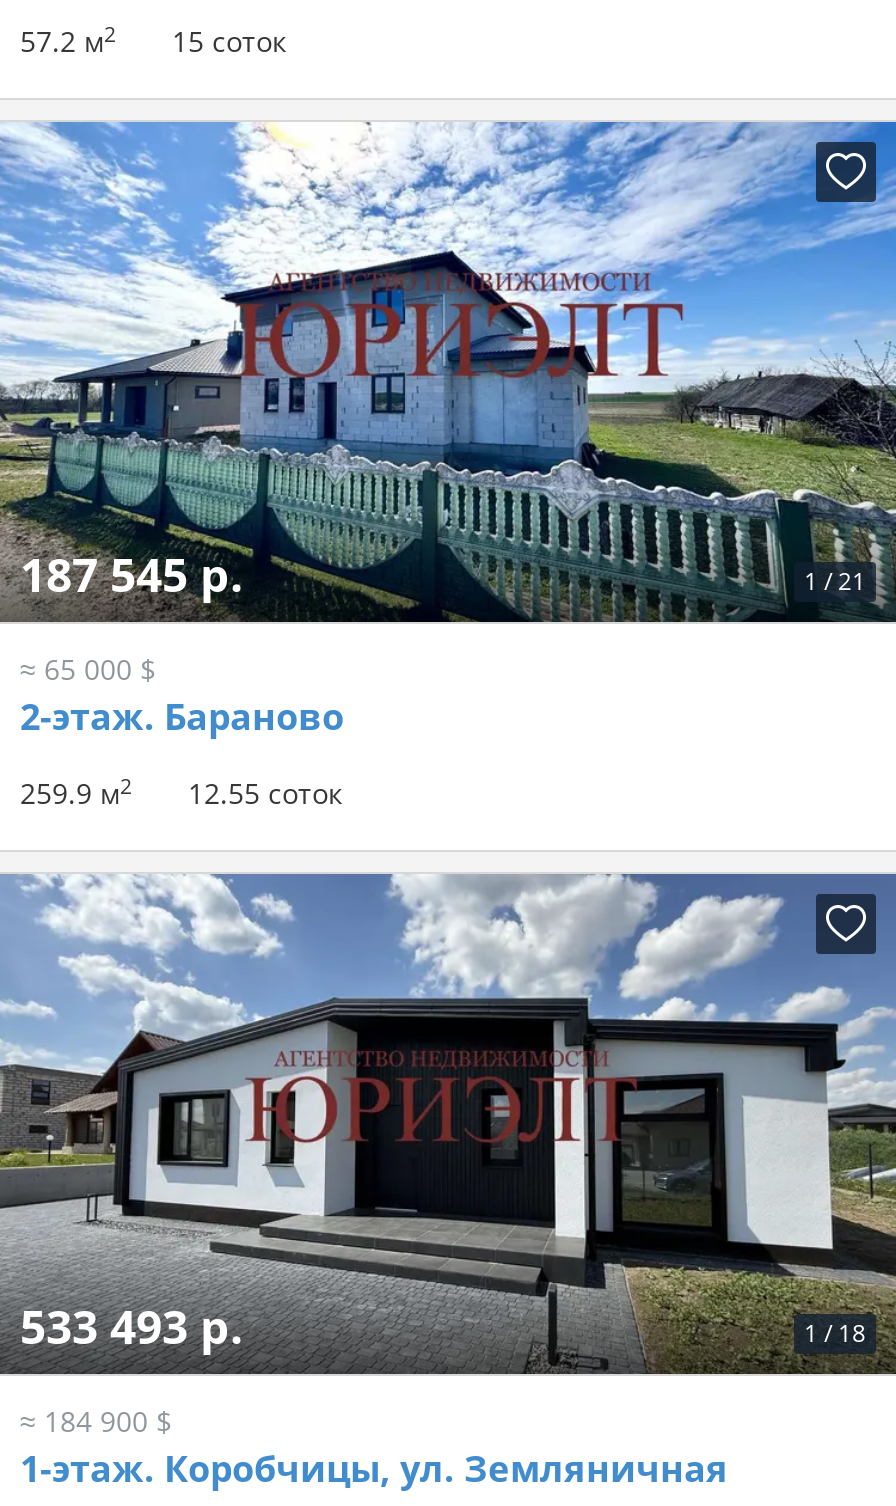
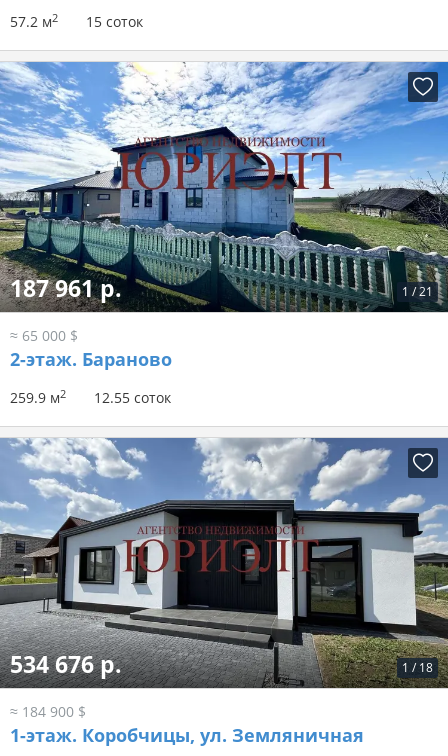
[20,543,244,607] 187 545 р. -> [10,272,122,304] 187 961 р.
[20,1295,244,1359] 533 493 р. -> [10,648,122,680] 534 676 р.

